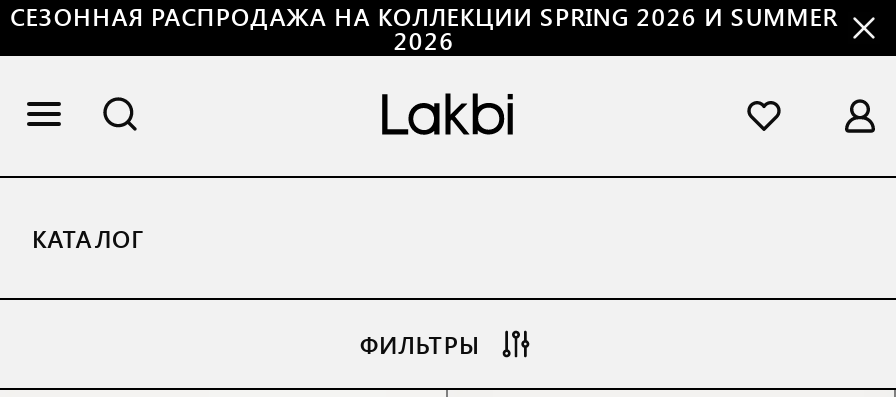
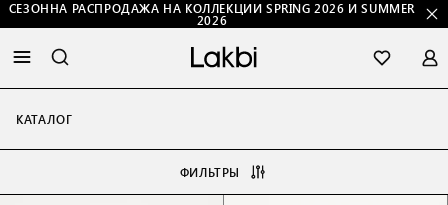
[10,0,838,32] СЕЗОННАЯ РАСПРОДАЖА НА КОЛЛЕКЦИИ SPRING 2026 И SUMMER -> [9,0,415,16] СЕЗОННА РАСПРОДАЖА НА КОЛЛЕКЦИИ SPRING 2026 И SUMMER

